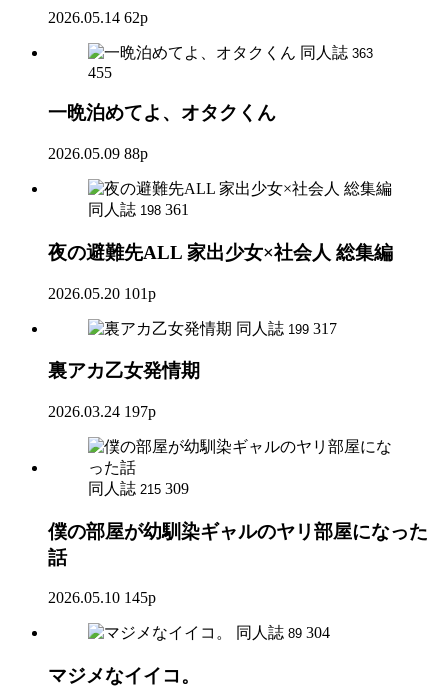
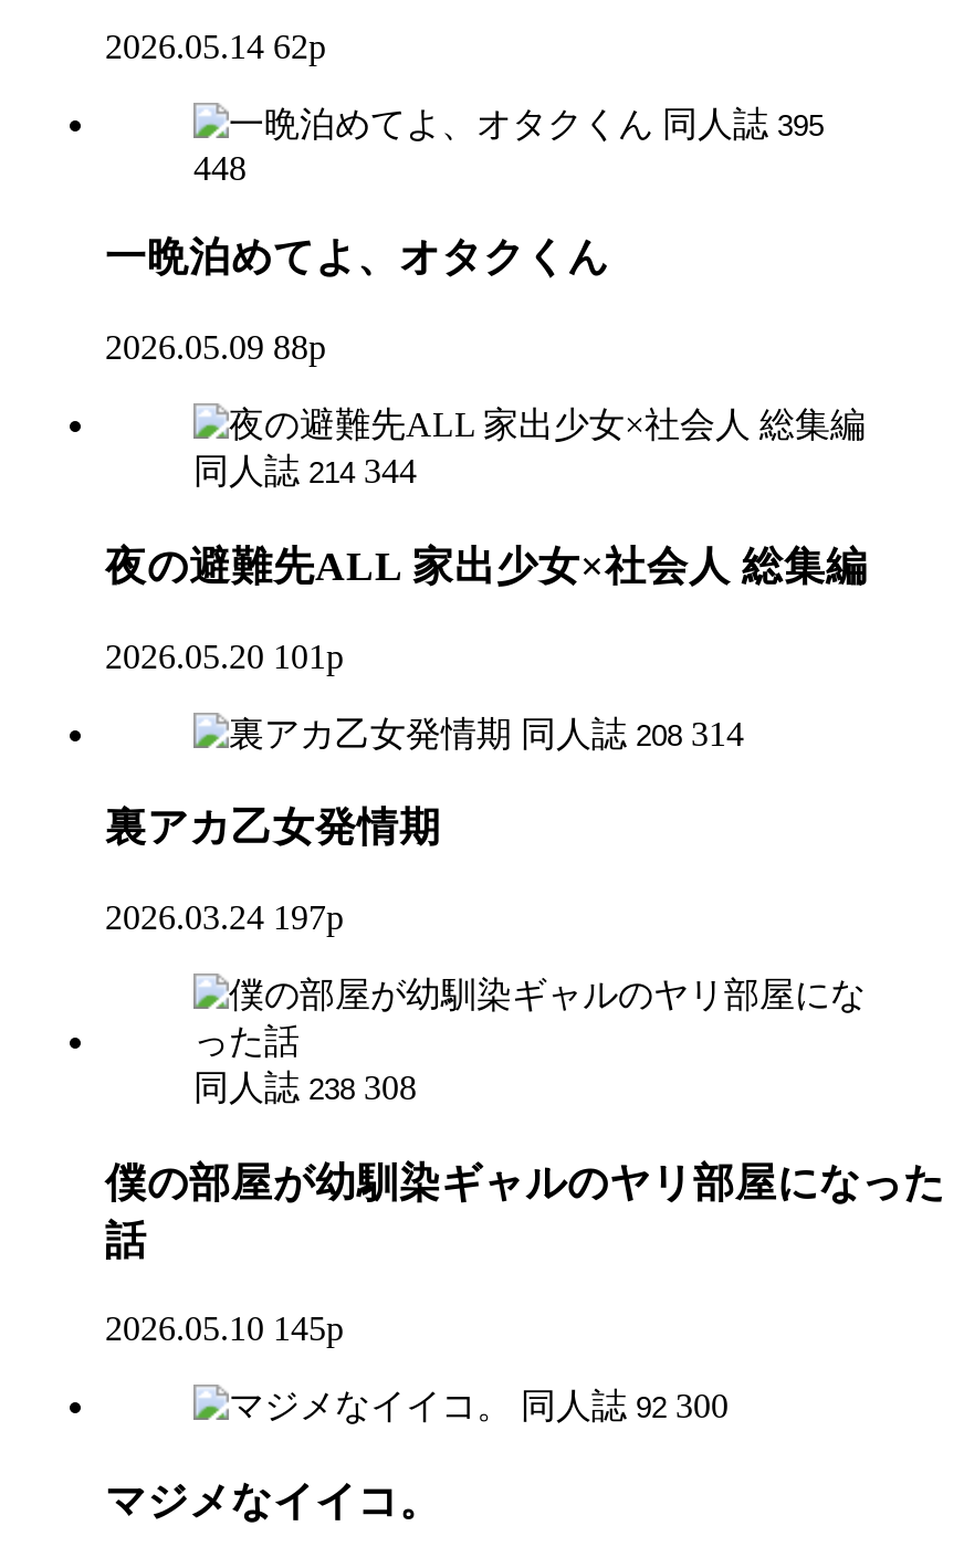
[300,44,373,61] 同人誌 363 -> [662,104,824,142] 同人誌 395
[88,64,112,81] 455 -> [193,148,247,186] 448
[88,201,189,218] 同人誌 198 361 -> [193,452,417,490] 同人誌 214 344
[236,319,337,336] 同人誌 199 317 -> [521,714,744,751] 同人誌 208 314
[88,480,189,497] 同人誌 215 309 -> [193,1068,417,1106] 同人誌 238 308
[236,624,330,641] 同人誌 89 304 -> [521,1388,729,1425] 同人誌 92 300

